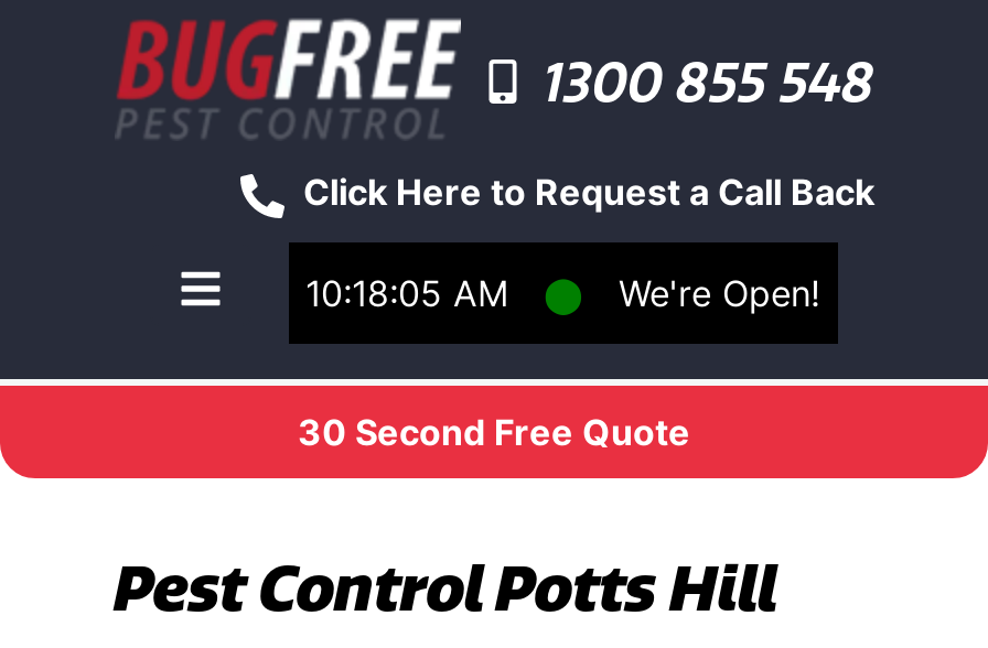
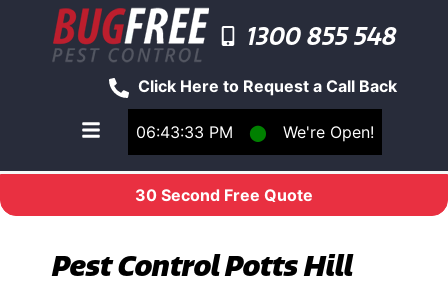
[305,271,508,315] 10:18:05 AM -> [136,122,233,142] 06:43:33 PM

